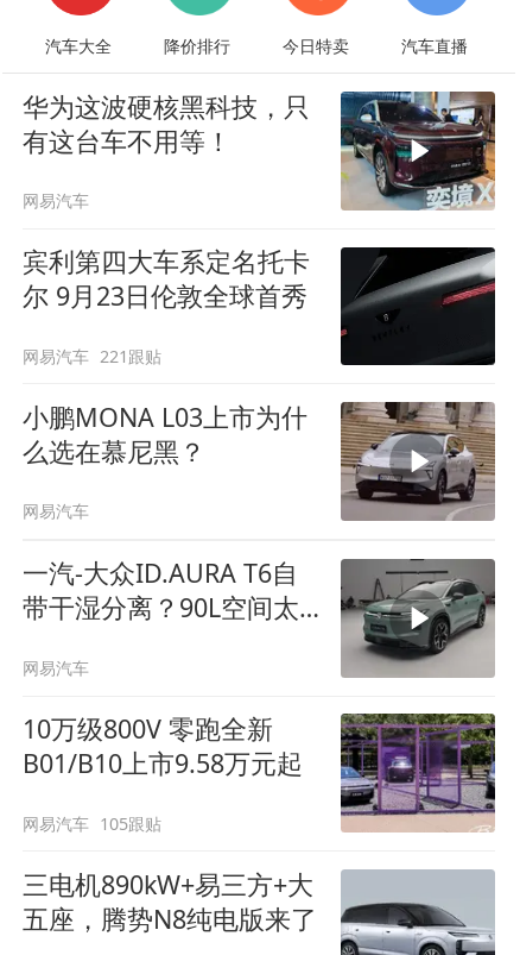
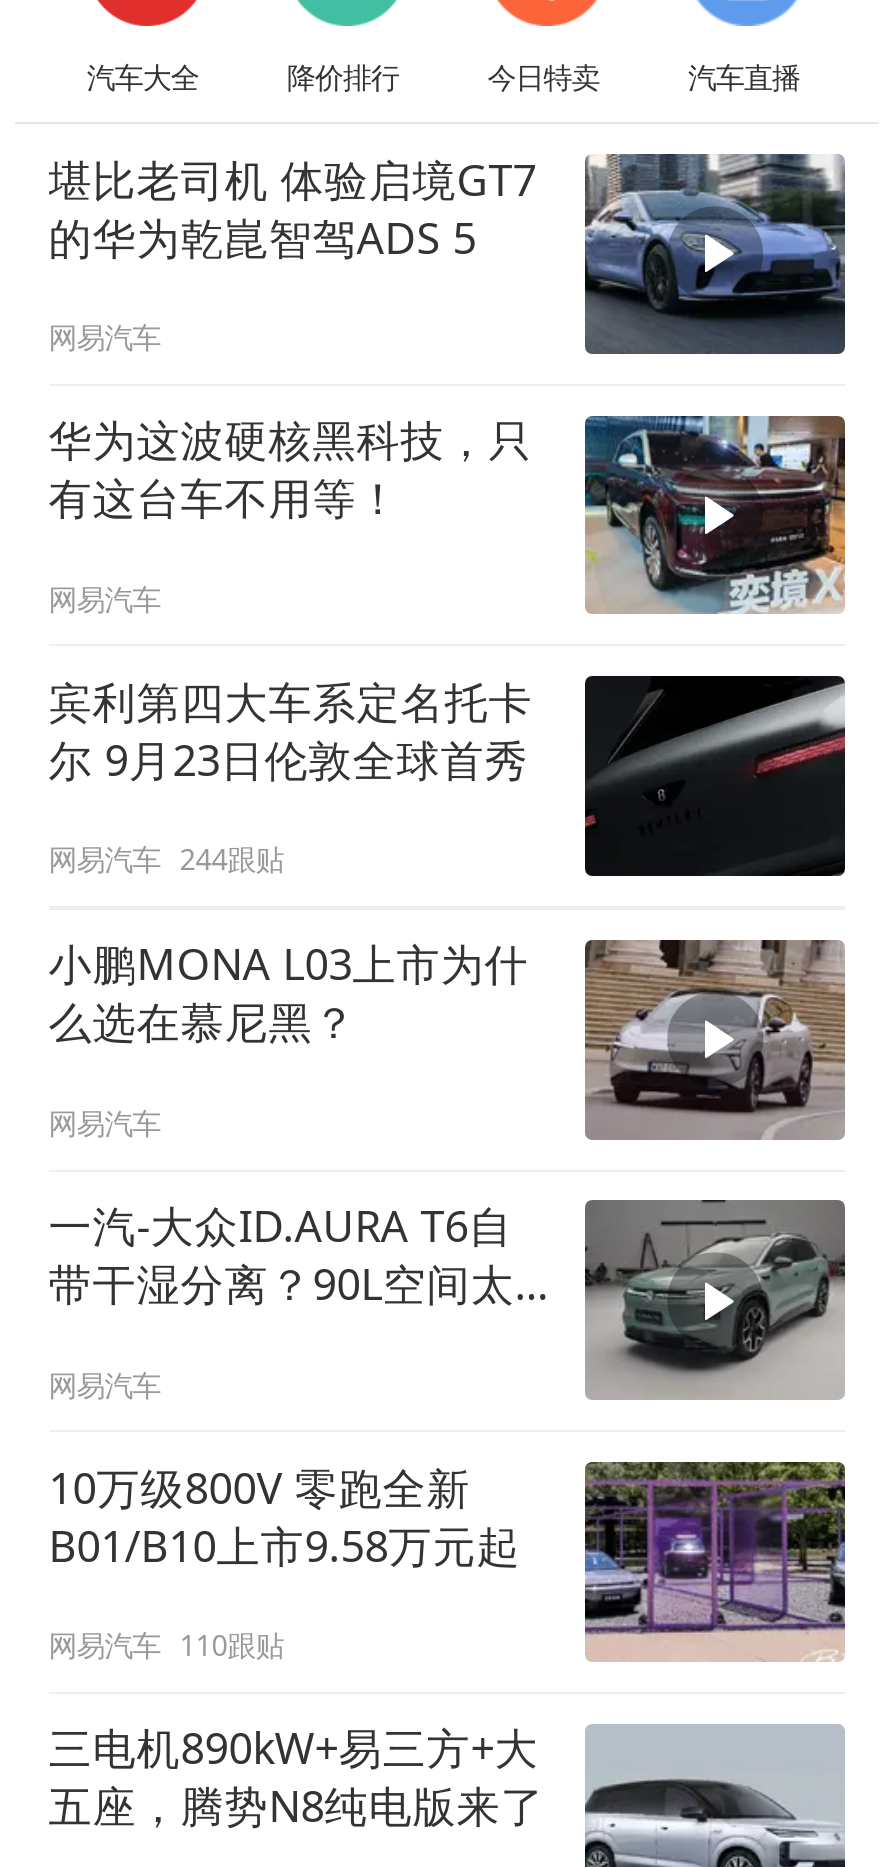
none -> [48,149,847,356] [image] | 堪比老司机 体验启境GT7 | 的华为乾崑智驾ADS 5 | 网易汽车
[22,345,162,367] 网易汽车 221跟贴 -> [48,841,284,879] 网易汽车 244跟贴
[22,812,162,834] 网易汽车 105跟贴 -> [48,1626,284,1664] 网易汽车 110跟贴

